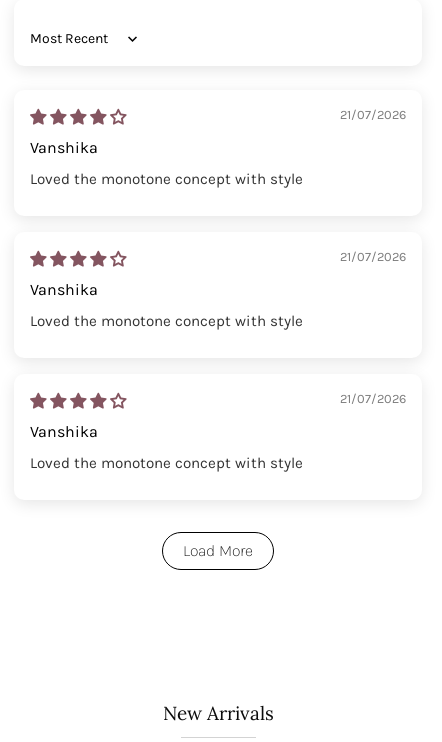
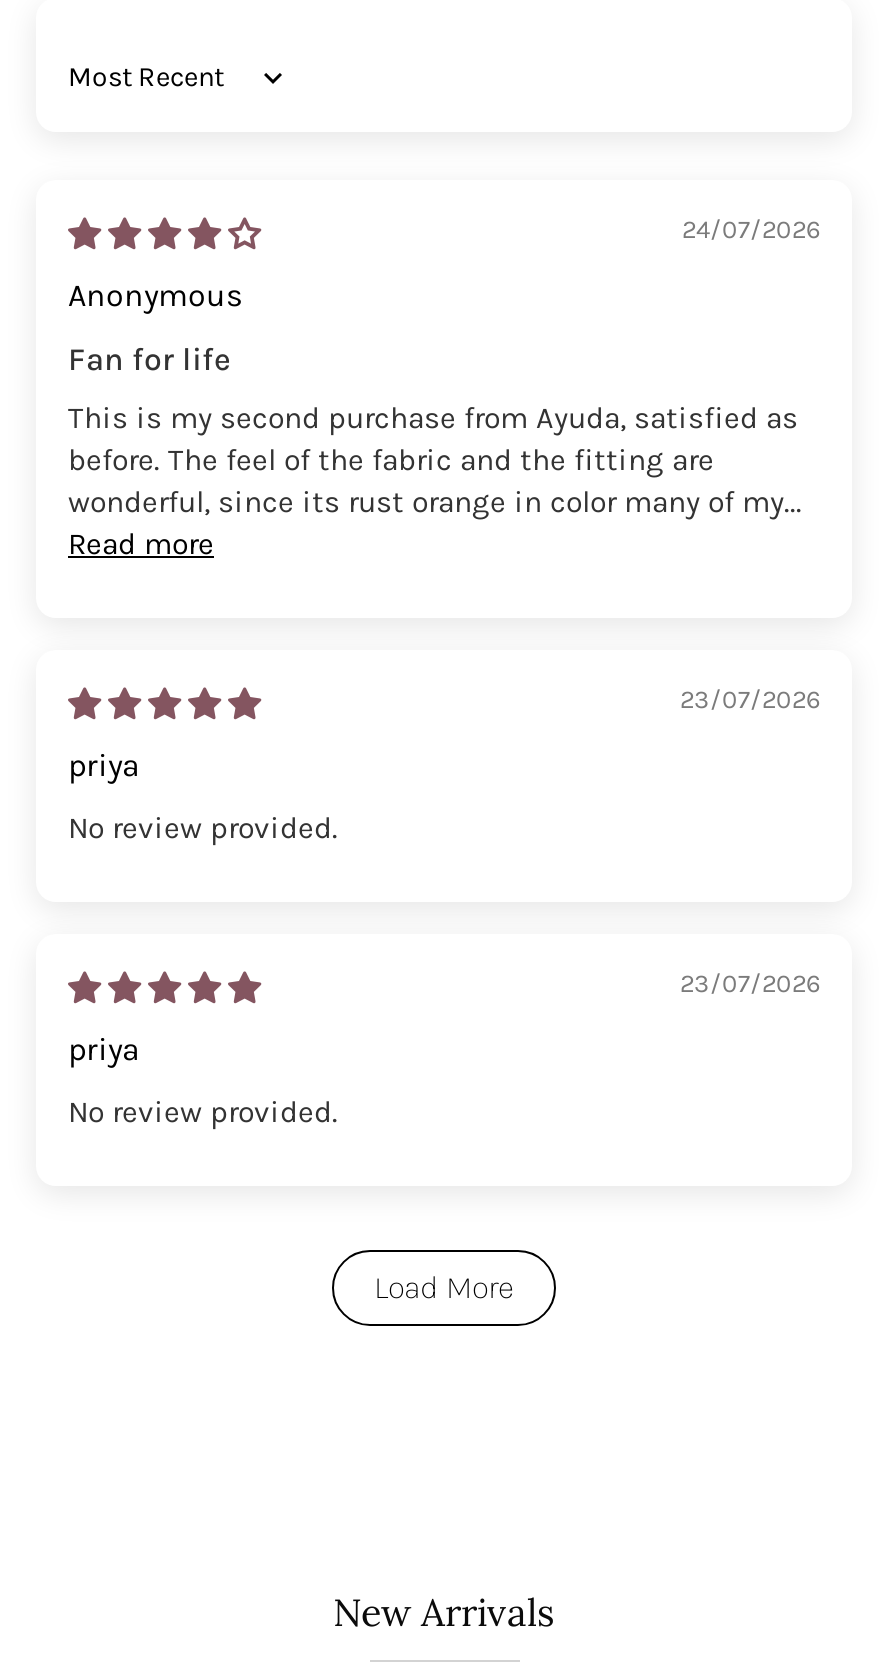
[30,107,406,188] 21/07/2026 | Vanshika | Loved the monotone concept with style -> [68,214,820,562] 24/07/2026 | Anonymous | Fan for life | This is my second purchase from Ayuda, satisfied as | before. The feel of the fabric and the fitting are | wonderful, since its rust orange in color many of my... | Read more
[30,249,406,330] 21/07/2026 | Vanshika | Loved the monotone concept with style -> [68,684,820,846] 23/07/2026 | priya | No review provided.
[30,391,406,472] 21/07/2026 | Vanshika | Loved the monotone concept with style -> [68,968,820,1130] 23/07/2026 | priya | No review provided.

